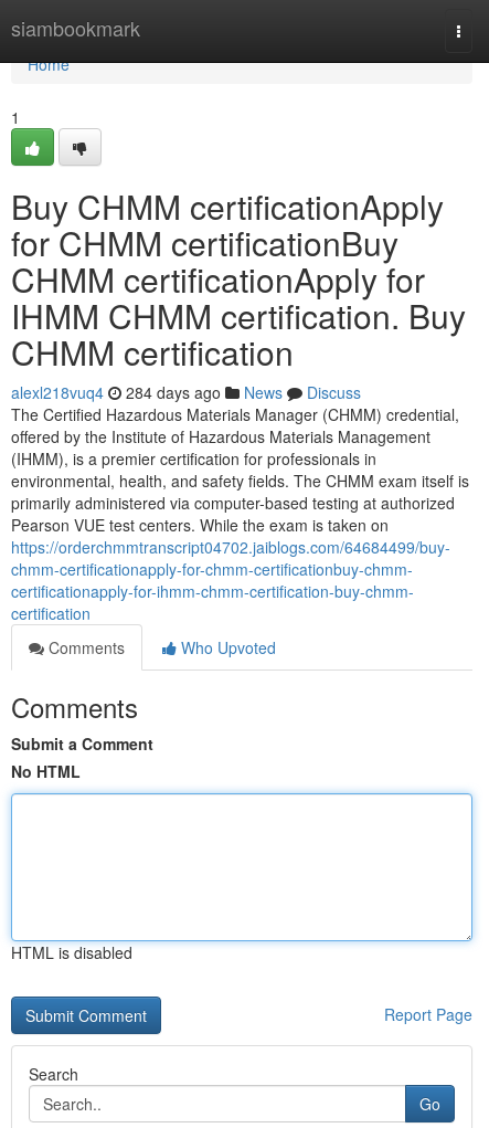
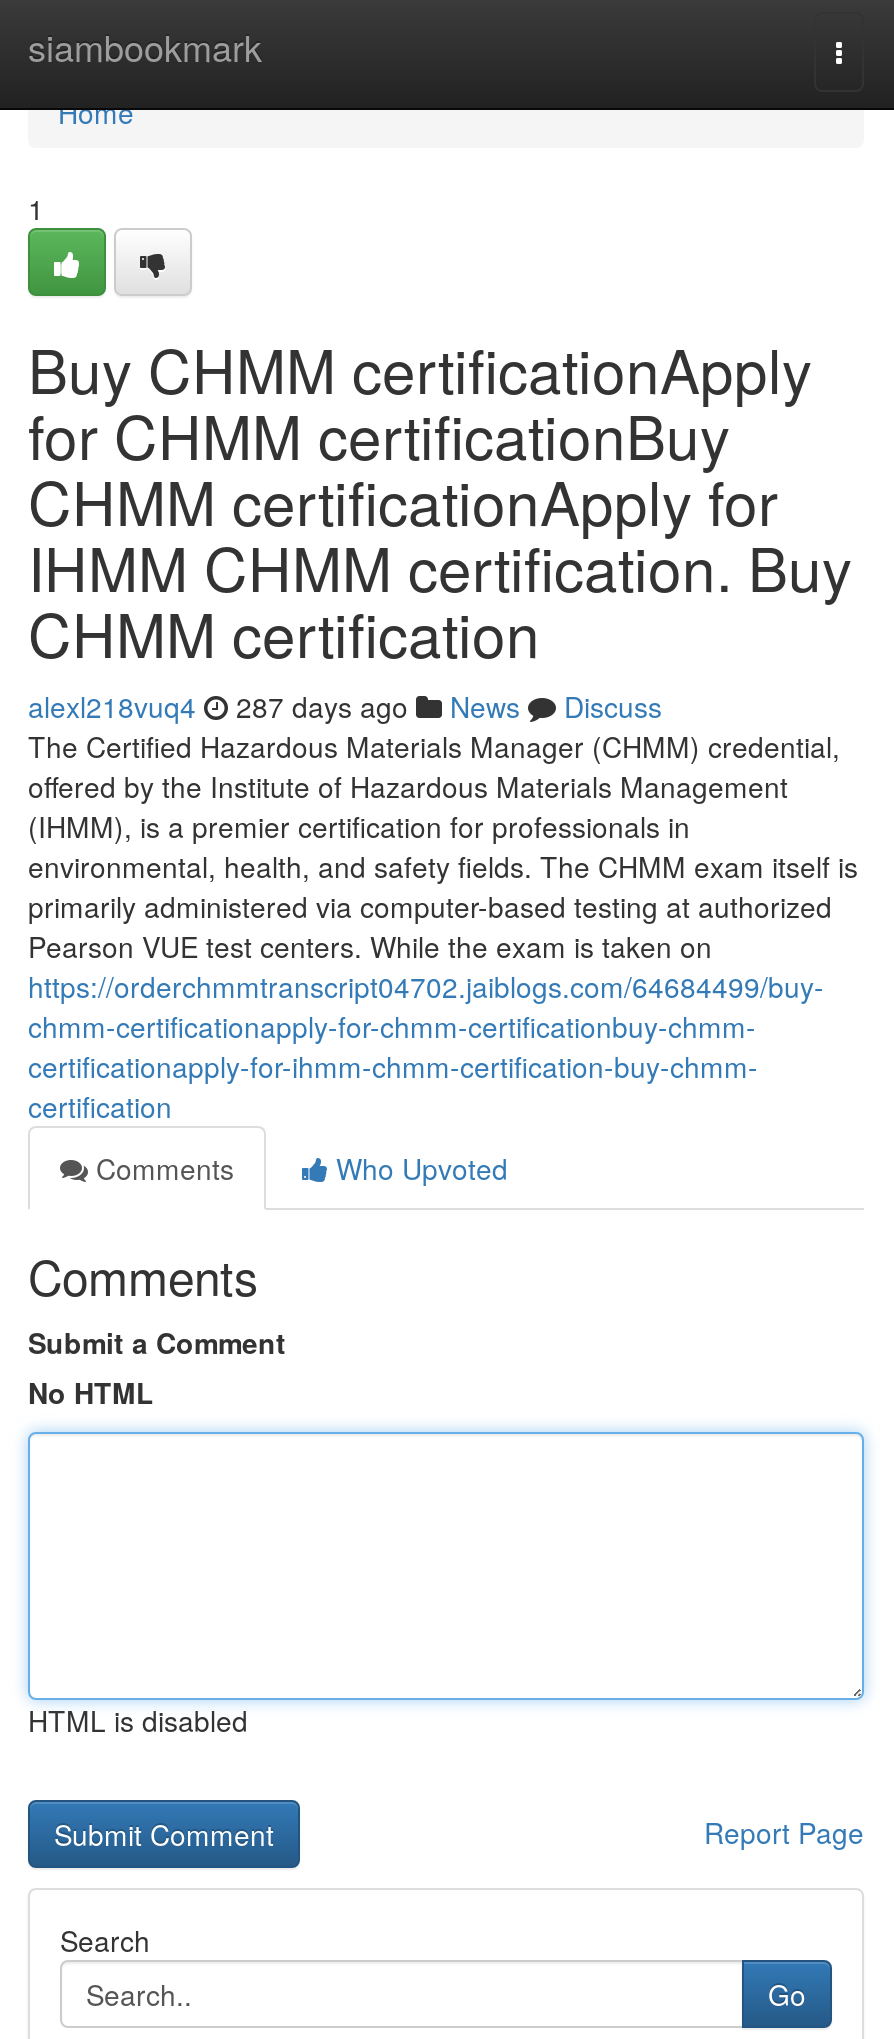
[11,381,361,403] alexl218vuq4 284 days ago News Discuss -> [28,686,662,726] alexl218vuq4 287 days ago News Discuss

